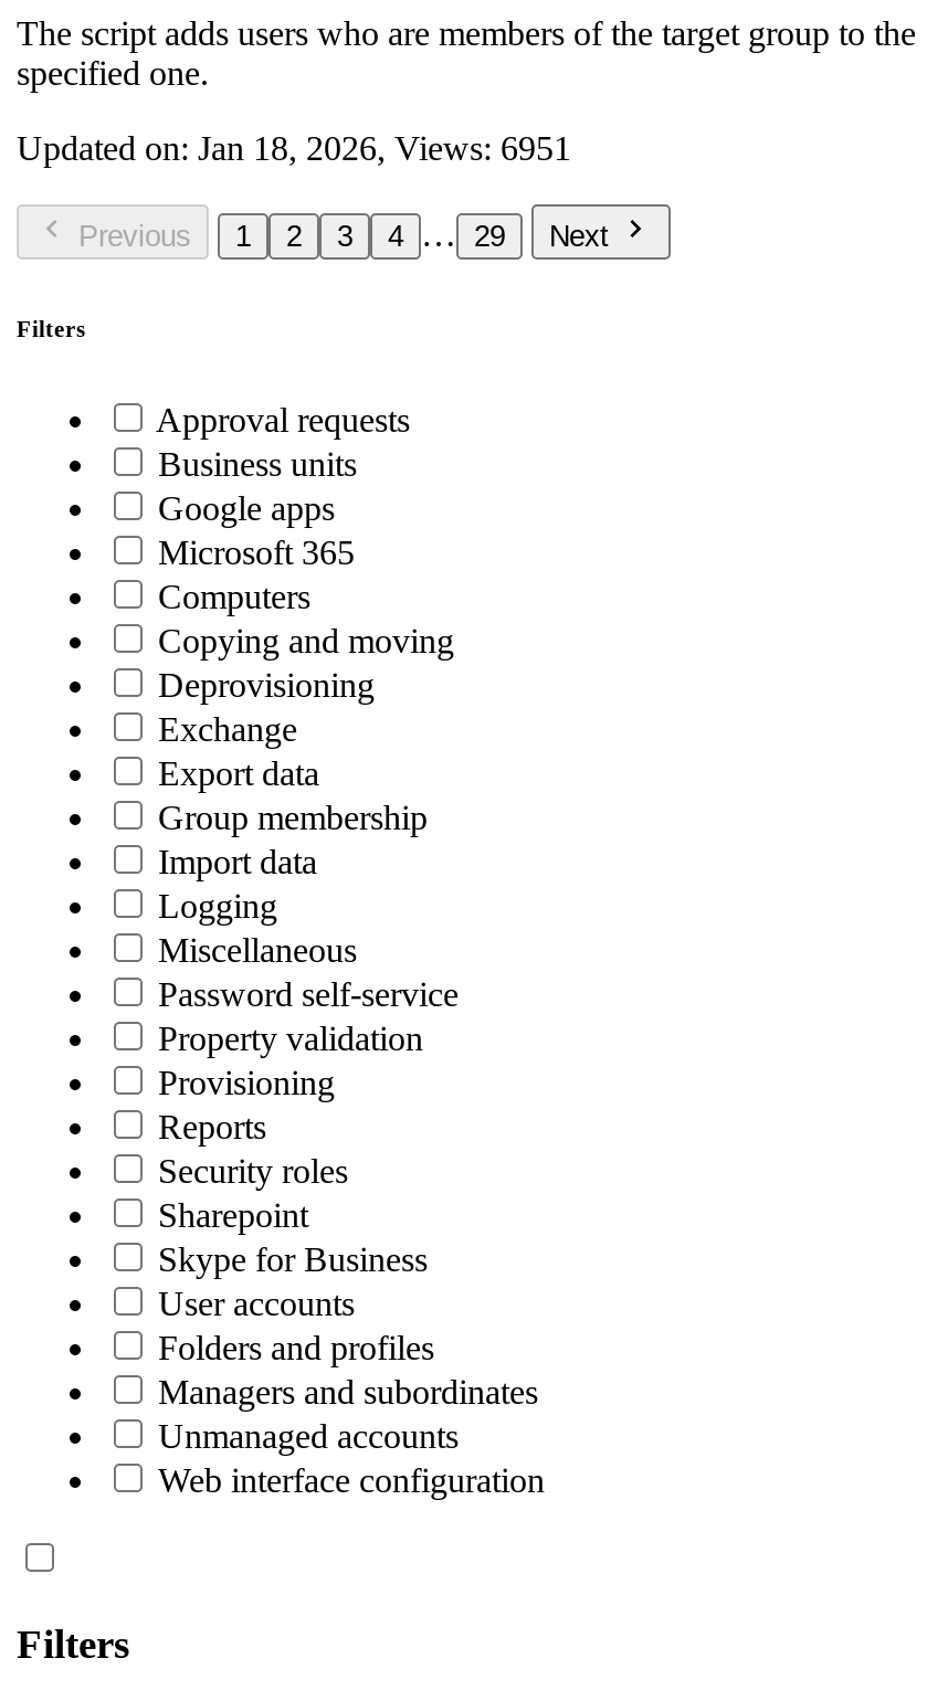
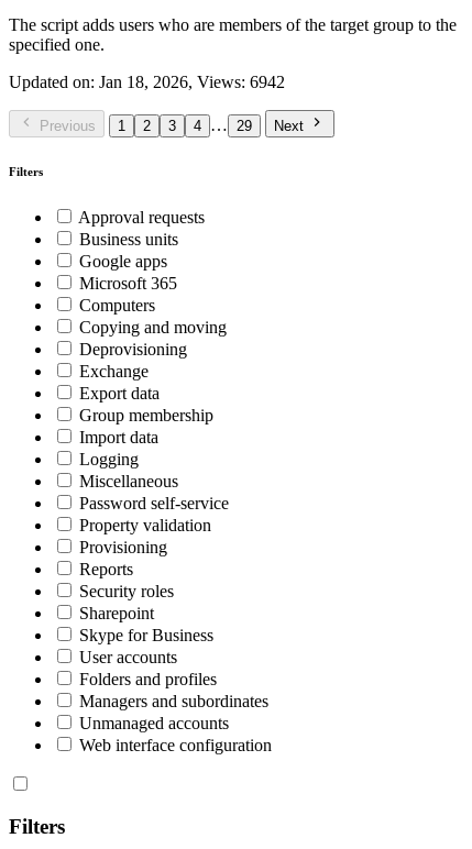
[17,128,571,166] Updated on: Jan 18, 2026, Views: 6951 -> [9,72,285,91] Updated on: Jan 18, 2026, Views: 6942

